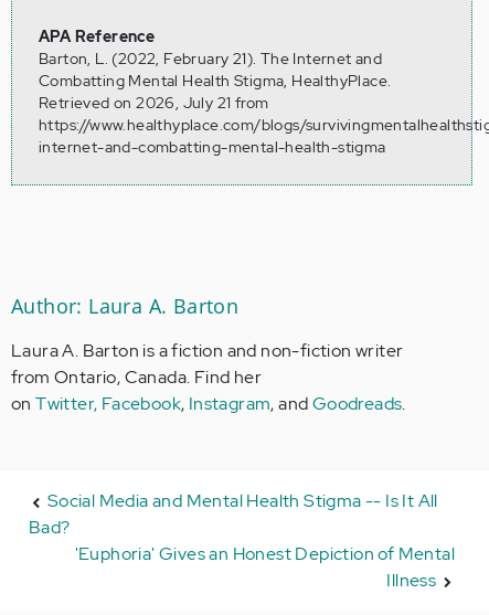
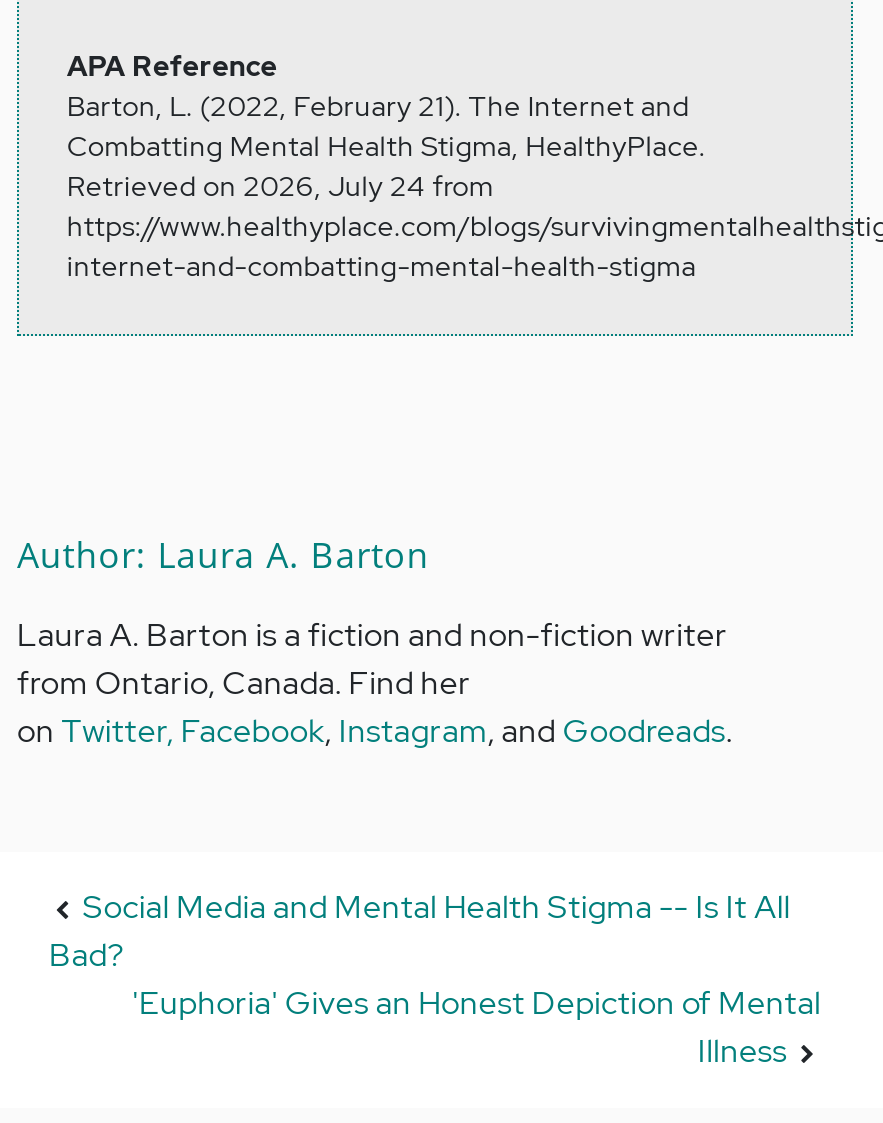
[39,93,269,113] Retrieved on 2026, July 21 from -> [67,168,494,204] Retrieved on 2026, July 24 from

